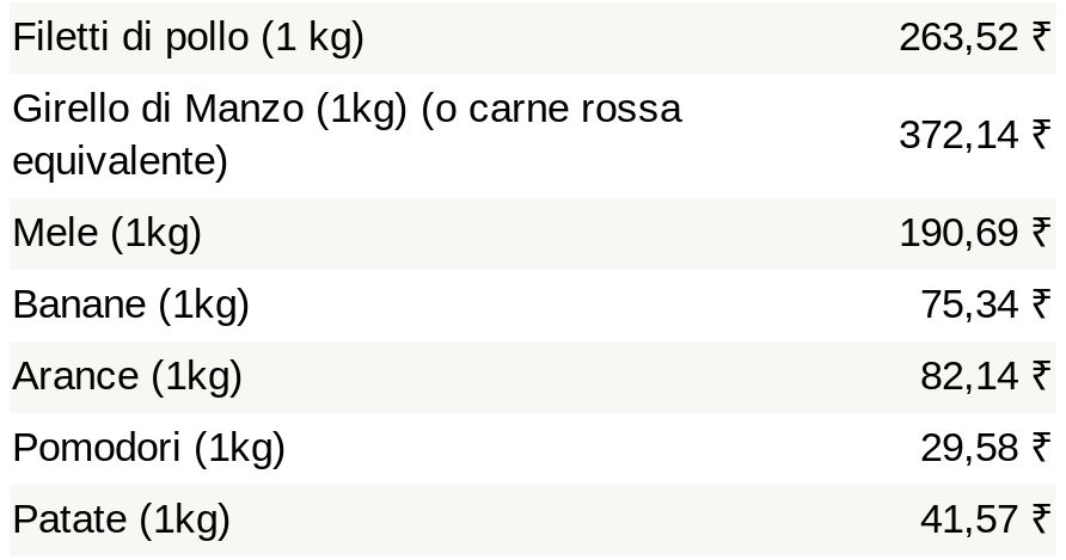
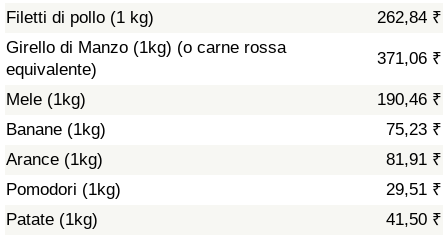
[899,15,1054,61] 263,52 ₹ -> [377,8,442,27] 262,84 ₹
[899,113,1054,159] 372,14 ₹ -> [377,49,442,68] 371,06 ₹
[899,211,1054,256] 190,69 ₹ -> [377,90,442,109] 190,46 ₹
[920,283,1054,328] 75,34 ₹ -> [386,120,442,139] 75,23 ₹
[920,354,1054,400] 82,14 ₹ -> [386,150,442,169] 81,91 ₹
[920,426,1054,471] 29,58 ₹ -> [386,180,442,199] 29,51 ₹
[920,498,1054,543] 41,57 ₹ -> [386,210,442,229] 41,50 ₹

